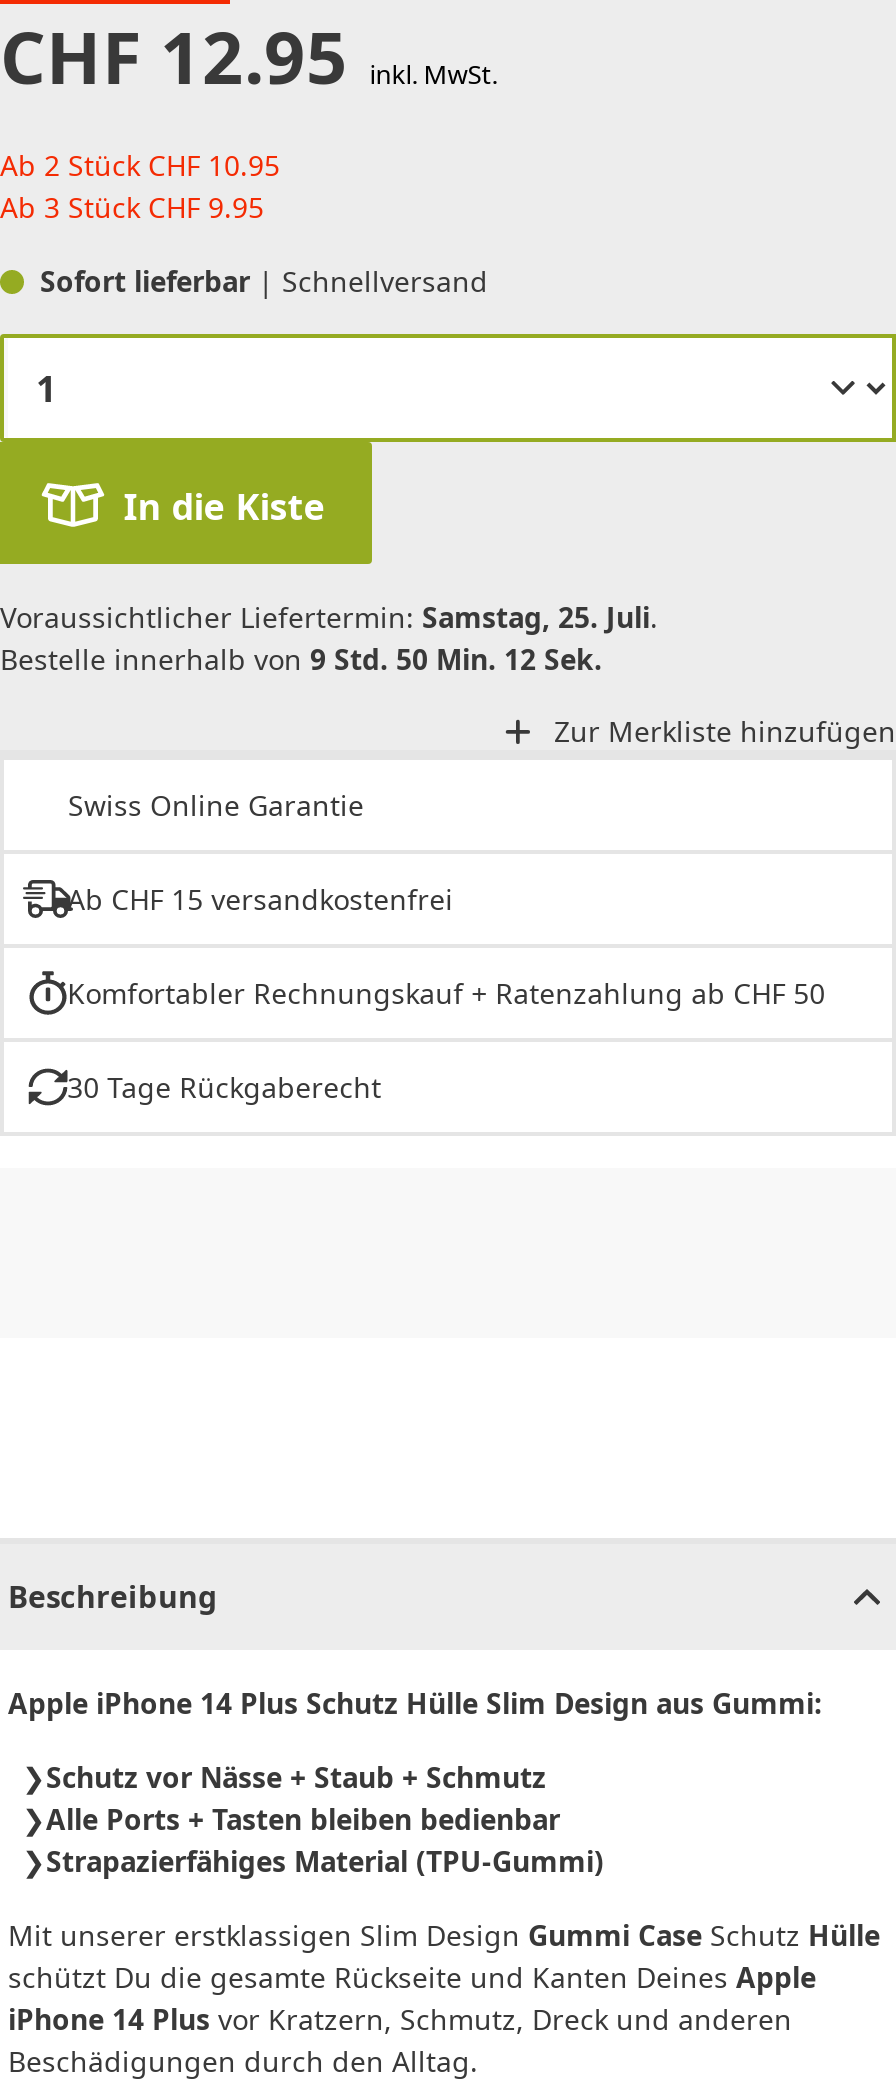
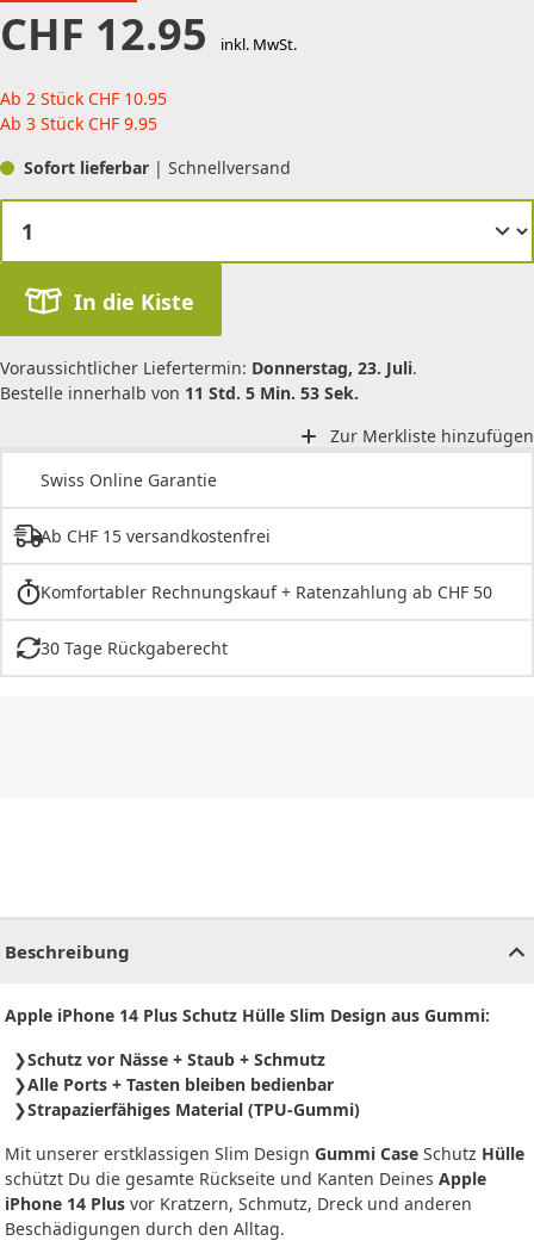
[0,597,658,635] Voraussichtlicher Liefertermin: Samstag, 25. Juli. -> [0,356,417,379] Voraussichtlicher Liefertermin: Donnerstag, 23. Juli.
[0,639,602,677] Bestelle innerhalb von 9 Std. 50 Min. 12 Sek. -> [0,381,359,404] Bestelle innerhalb von 11 Std. 5 Min. 53 Sek.

